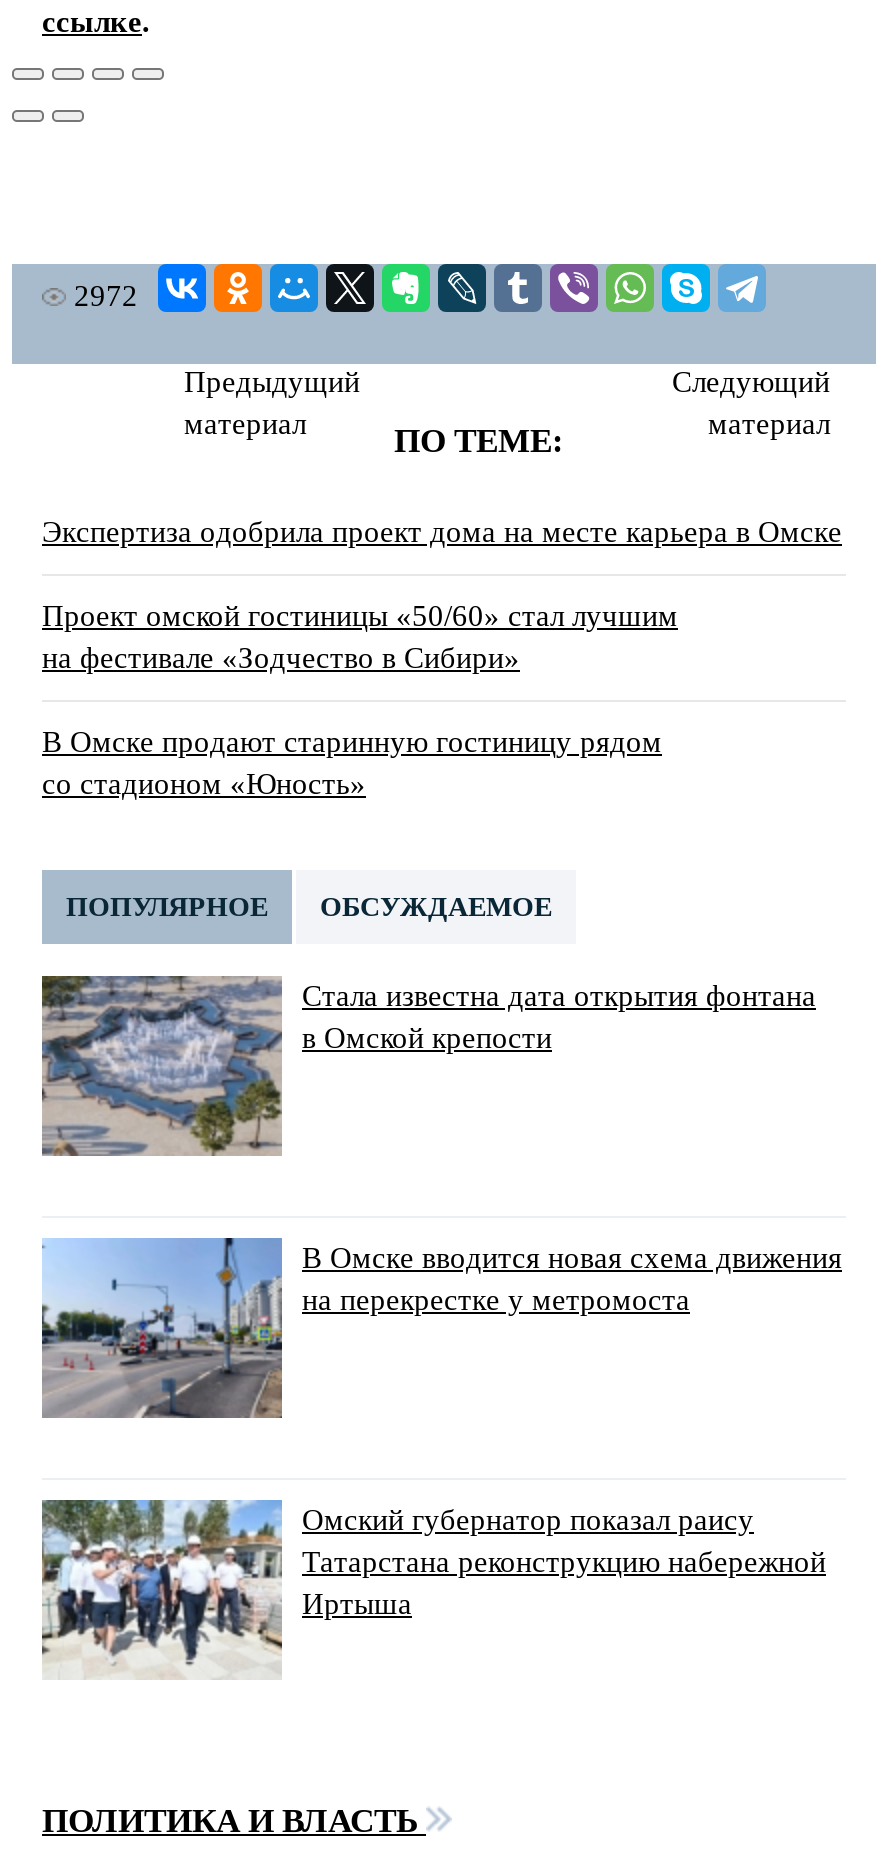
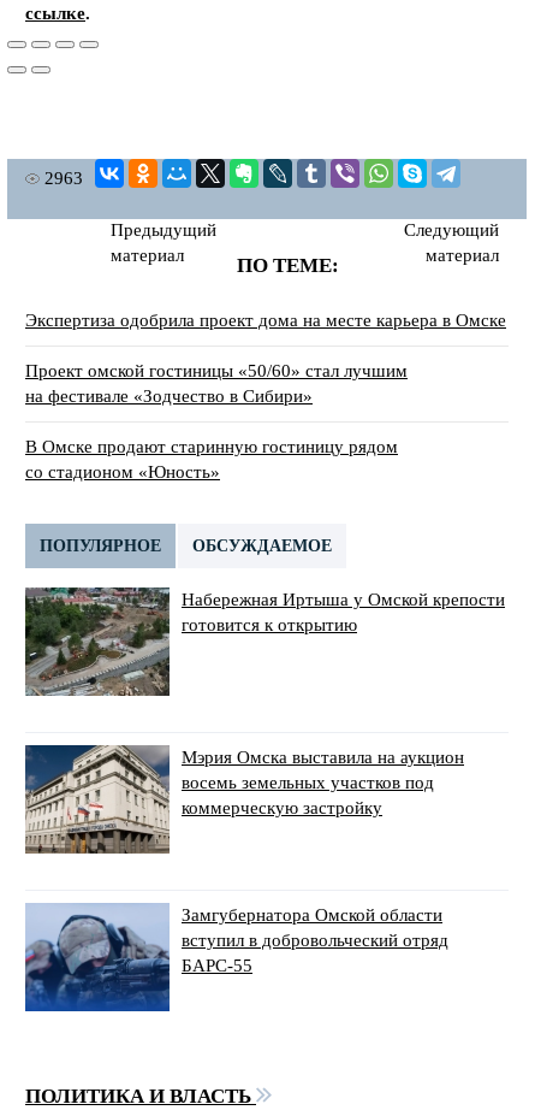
[74,279,138,311] 2972 -> [44,168,83,187] 2963
[40,974,816,1156] [image] | Стала известна дата открытия фонтана | в Омской крепости -> [24,586,505,696] [image] | Набережная Иртыша у Омской крепости | готовится к открытию
[40,1236,842,1420] [image] | В Омске вводится новая схема движения | на перекрестке у метромоста -> [24,744,464,855] [image] | Мэрия Омска выставила на аукцион | восемь земельных участков под | коммерческую застройку
[40,1498,826,1680] [image] | Омский губернатор показал раису | Татарстана реконструкцию набережной | Иртыша -> [24,903,448,1012] [image] | Замгубернатора Омской области | вступил в добровольческий отряд | БАРС-55

